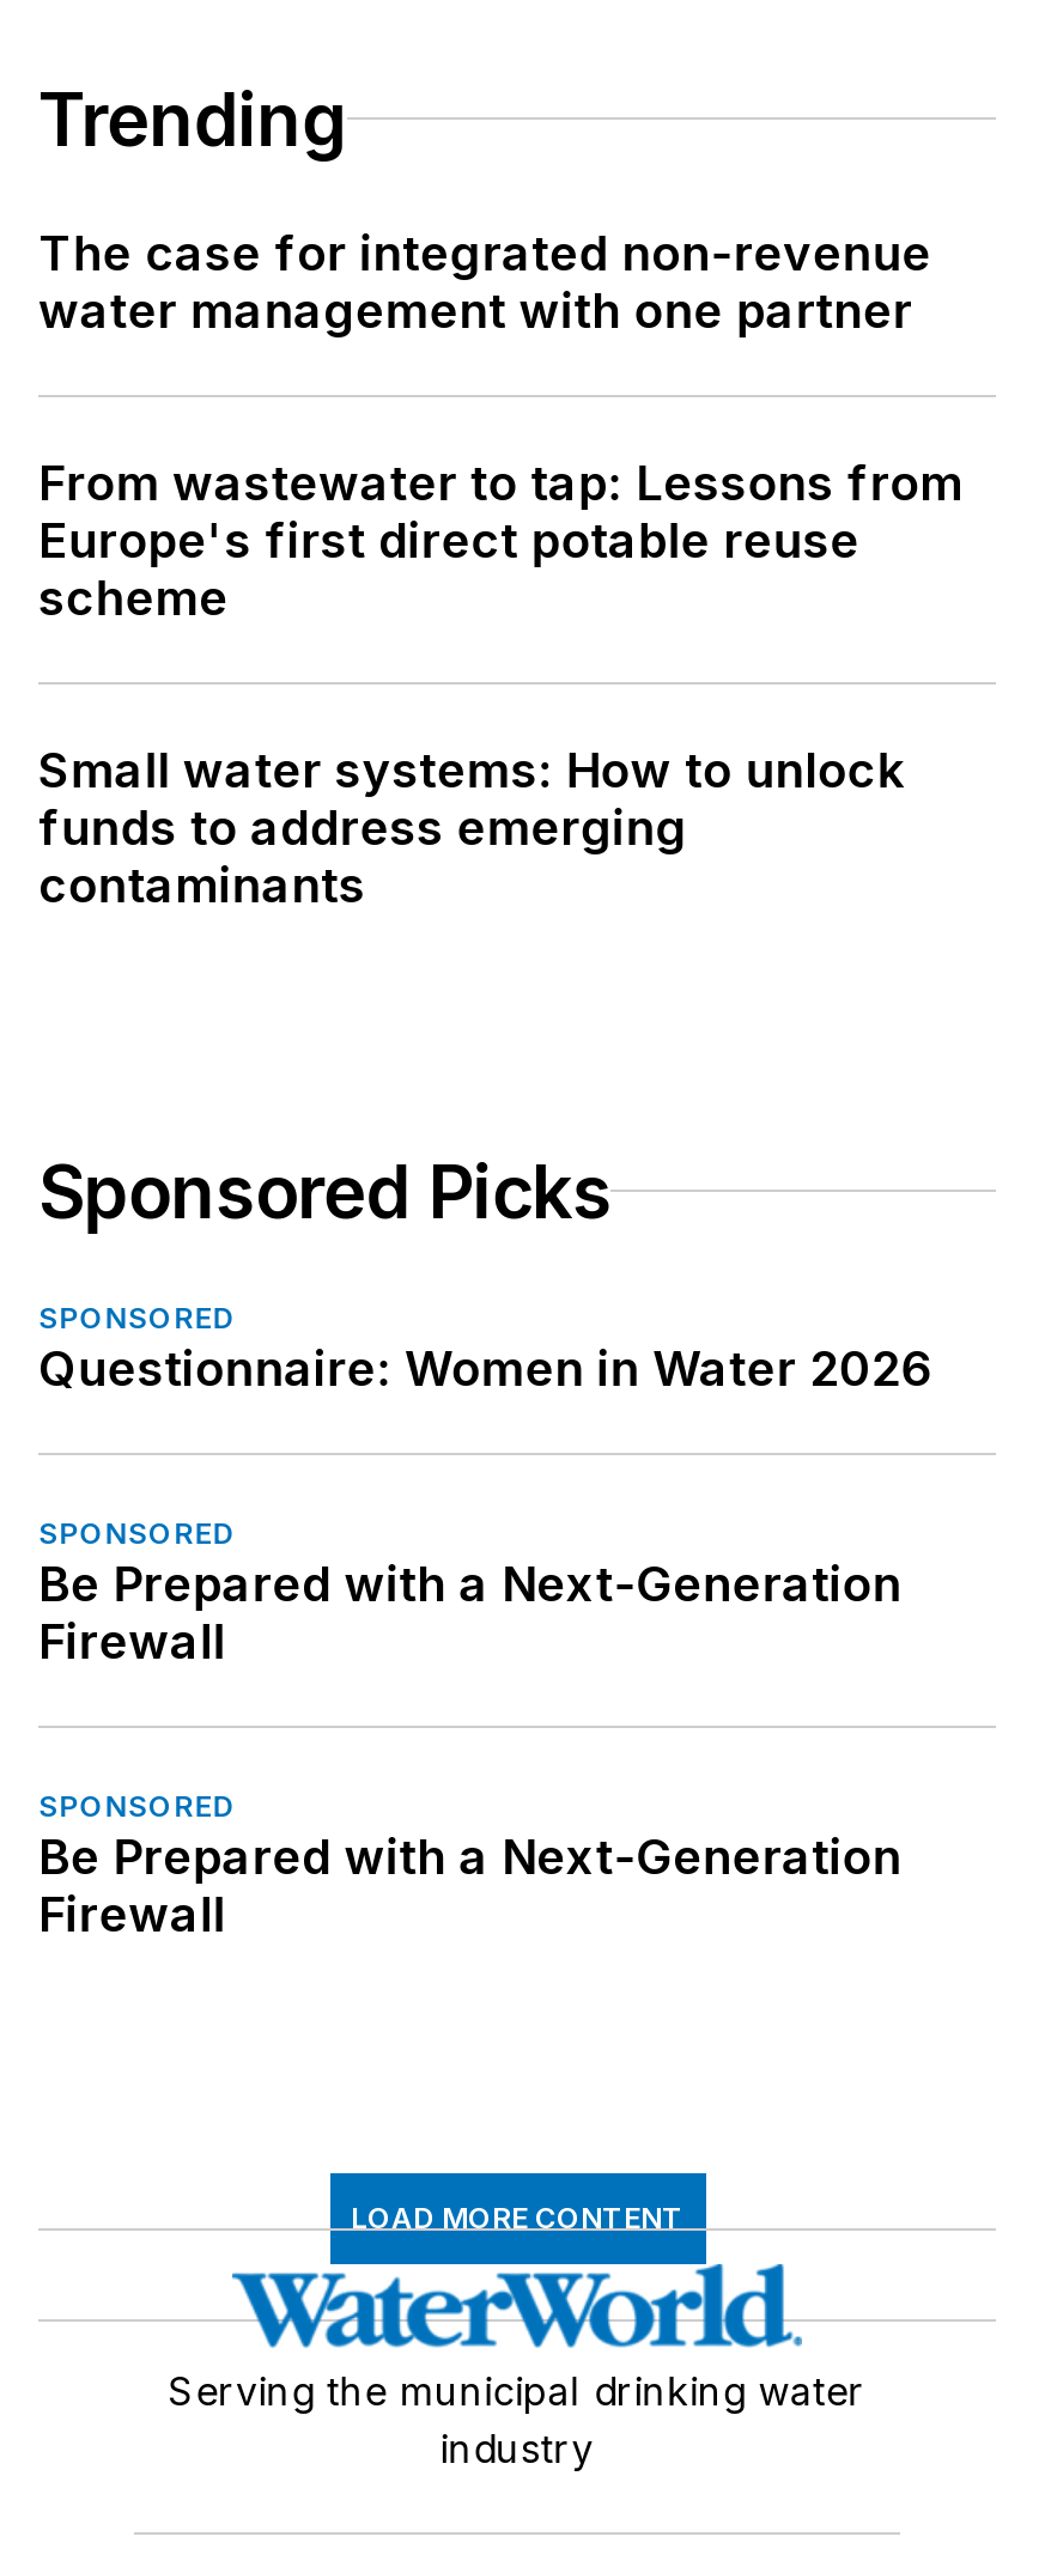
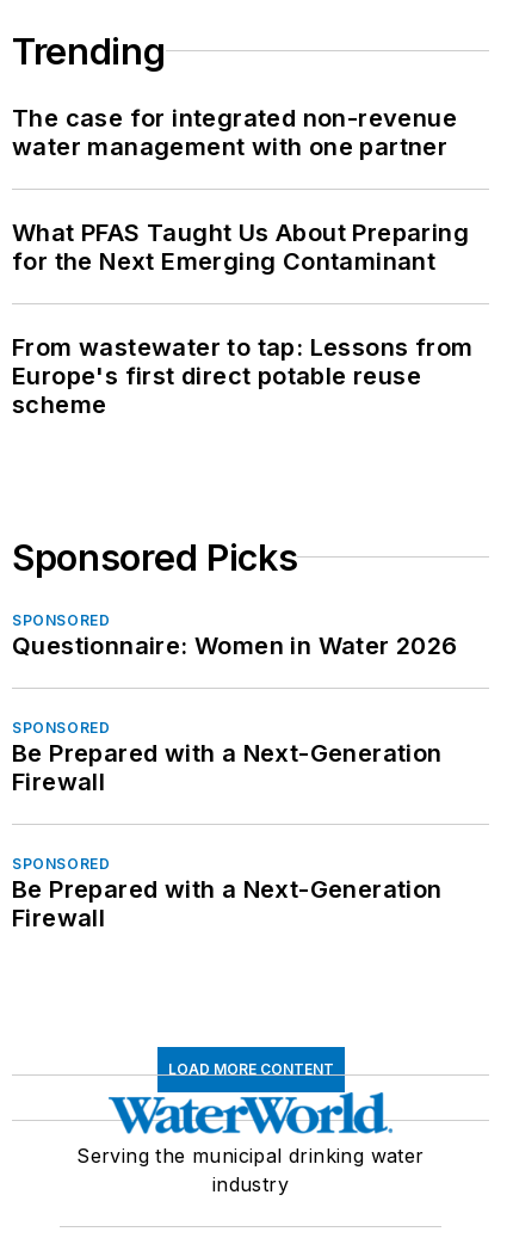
none -> [12,218,469,275] What PFAS Taught Us About Preparing | for the Next Emerging Contaminant
moved [38,454,963,626] -> [12,332,473,418]: From wastewater to tap: Lessons from | Europe's first direct potable reuse | scheme
[38,741,904,913] Small water systems: How to unlock | funds to address emerging | contaminants -> none

